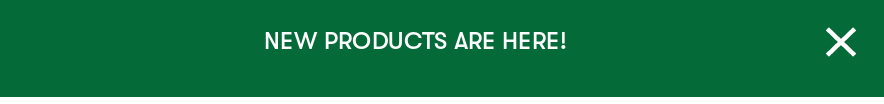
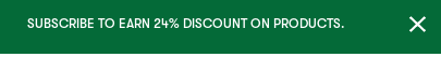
[264,26,566,54] NEW PRODUCTS ARE HERE! -> [27,16,344,31] SUBSCRIBE TO EARN 24% DISCOUNT ON PRODUCTS.

